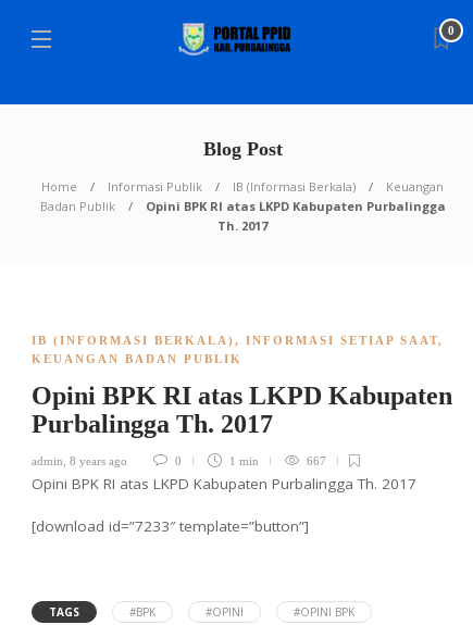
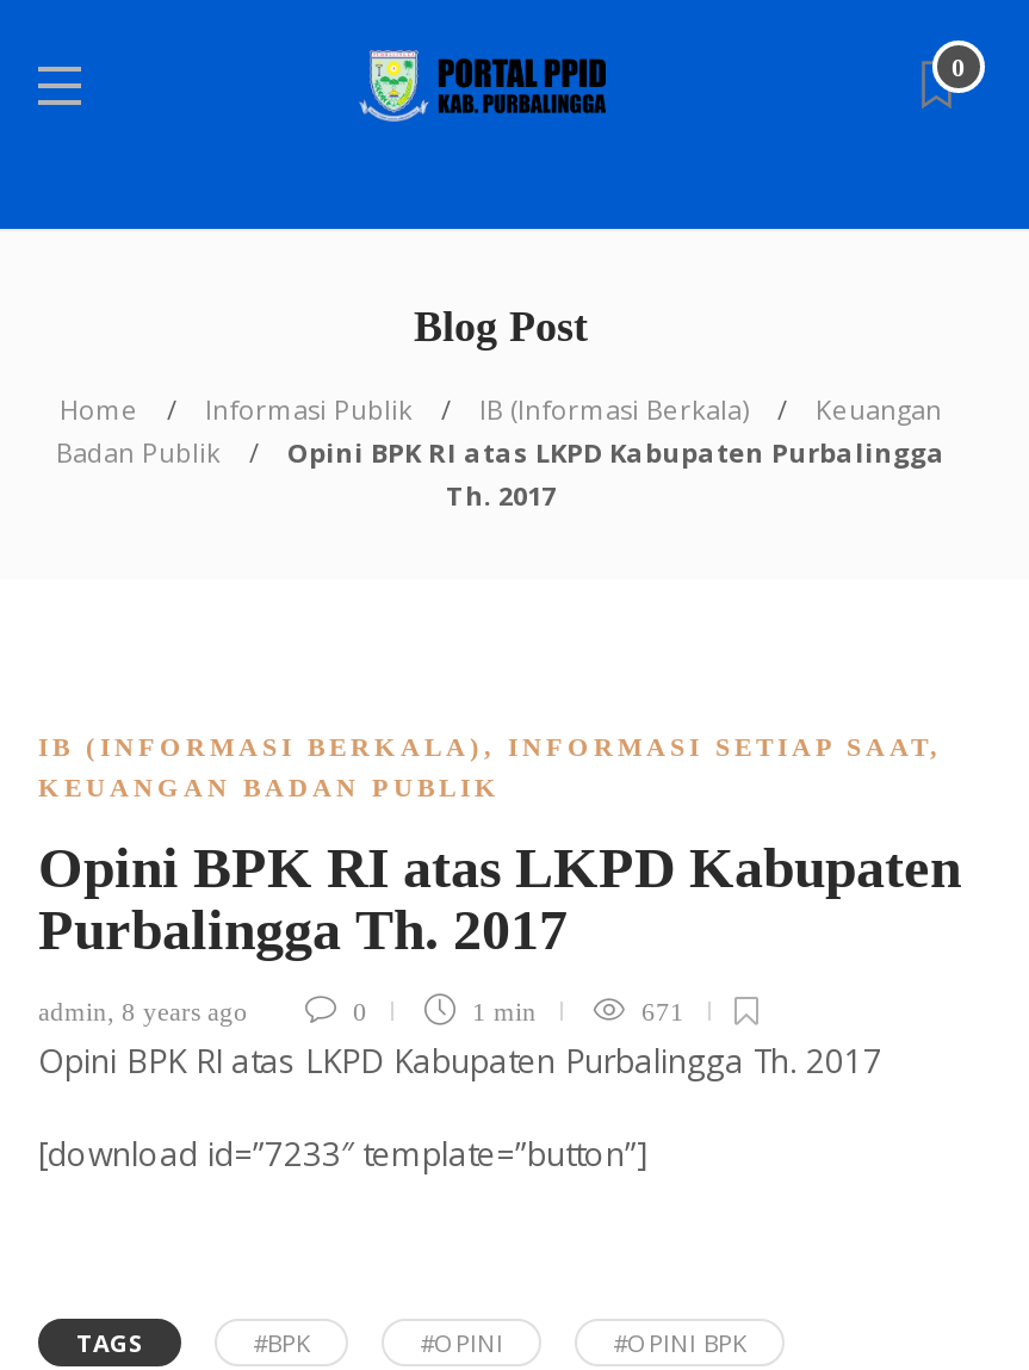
[303,454,326,467] 667 -> [634,997,684,1025] 671

